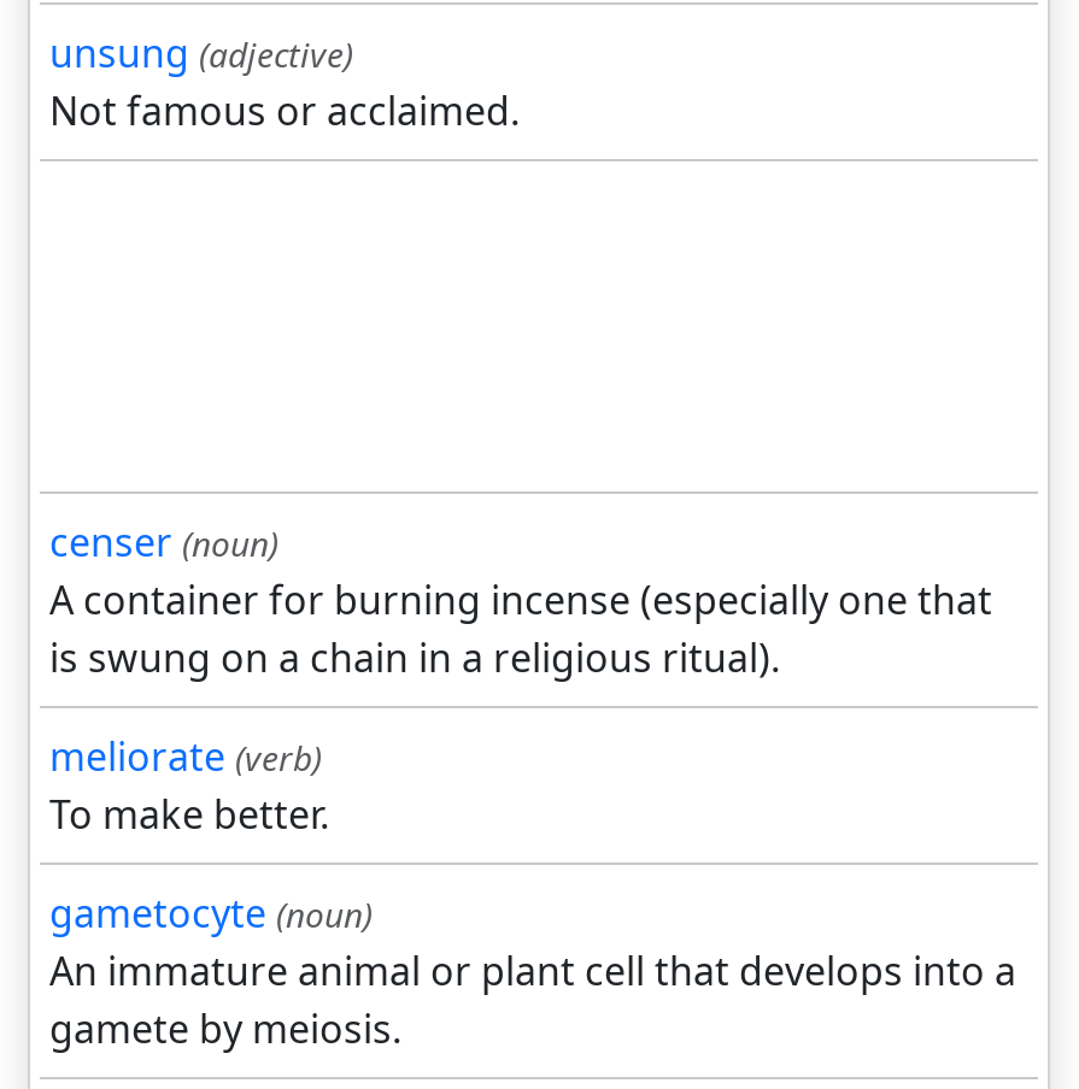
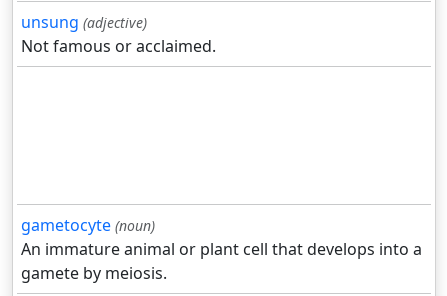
[49,516,992,841] censer (noun) | A container for burning incense (especially one that | is swung on a chain in a religious ritual). | meliorate (verb) | To make better. -> none

